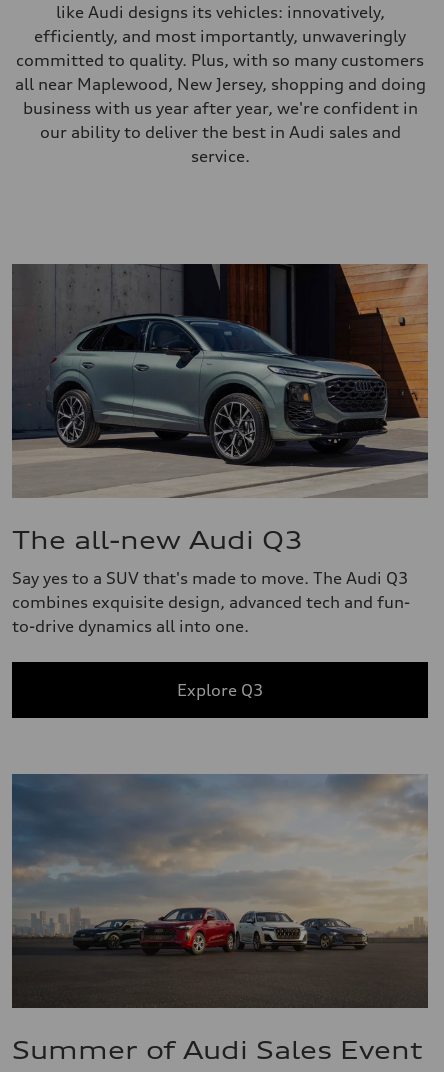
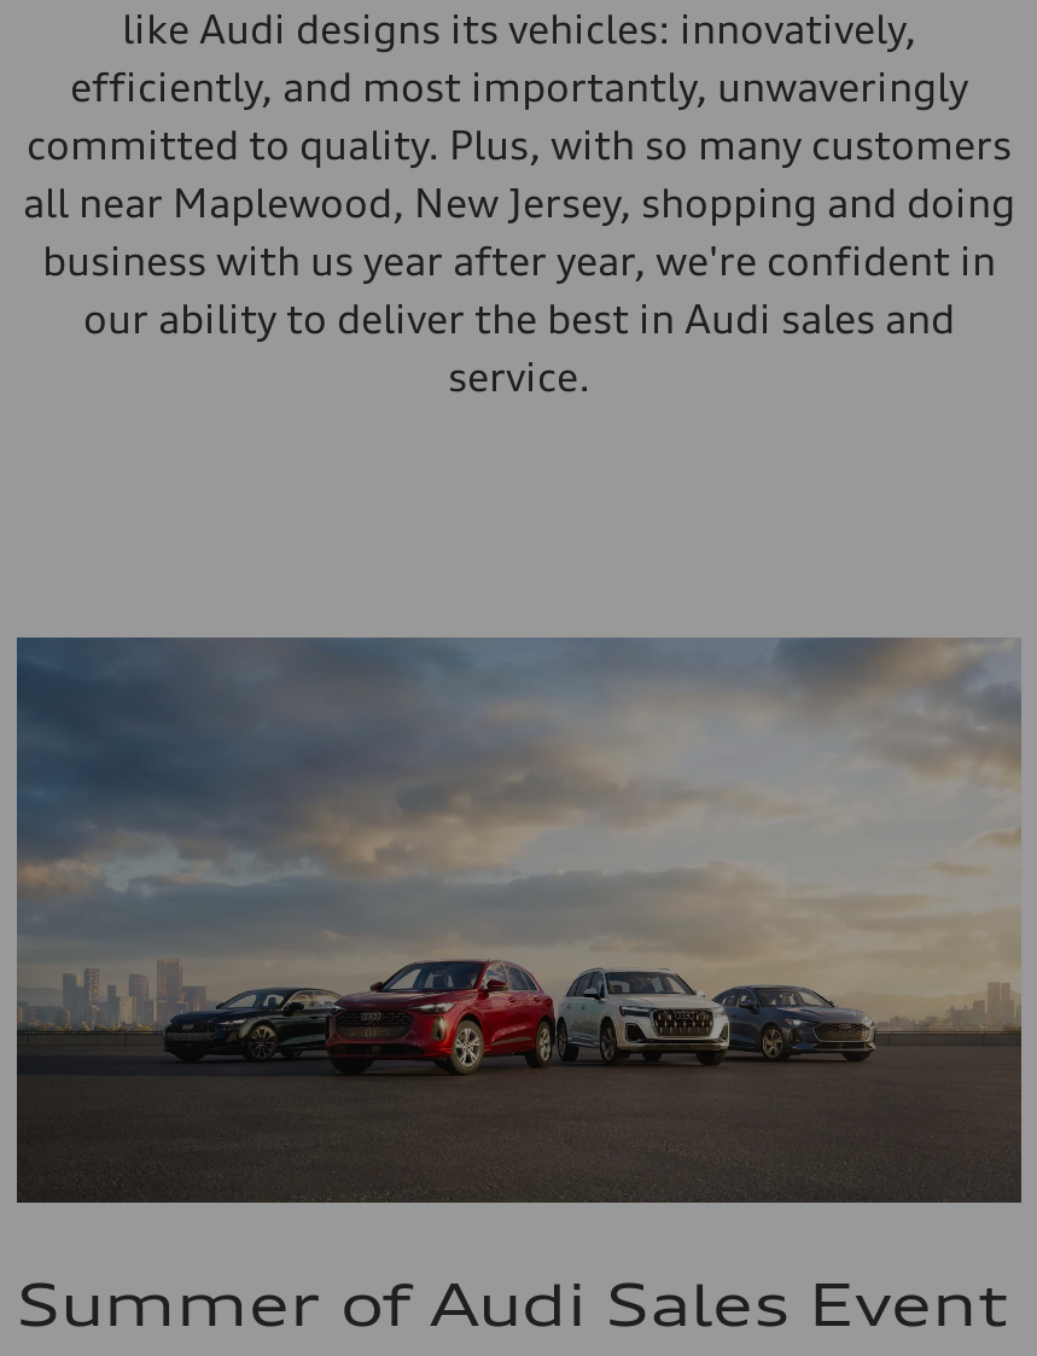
[11,263,429,700] [image] | The all-new Audi Q3 | Say yes to a SUV that's made to move. The Audi Q3 | combines exquisite design, advanced tech and fun- | to-drive dynamics all into one. | Explore Q3 -> none

